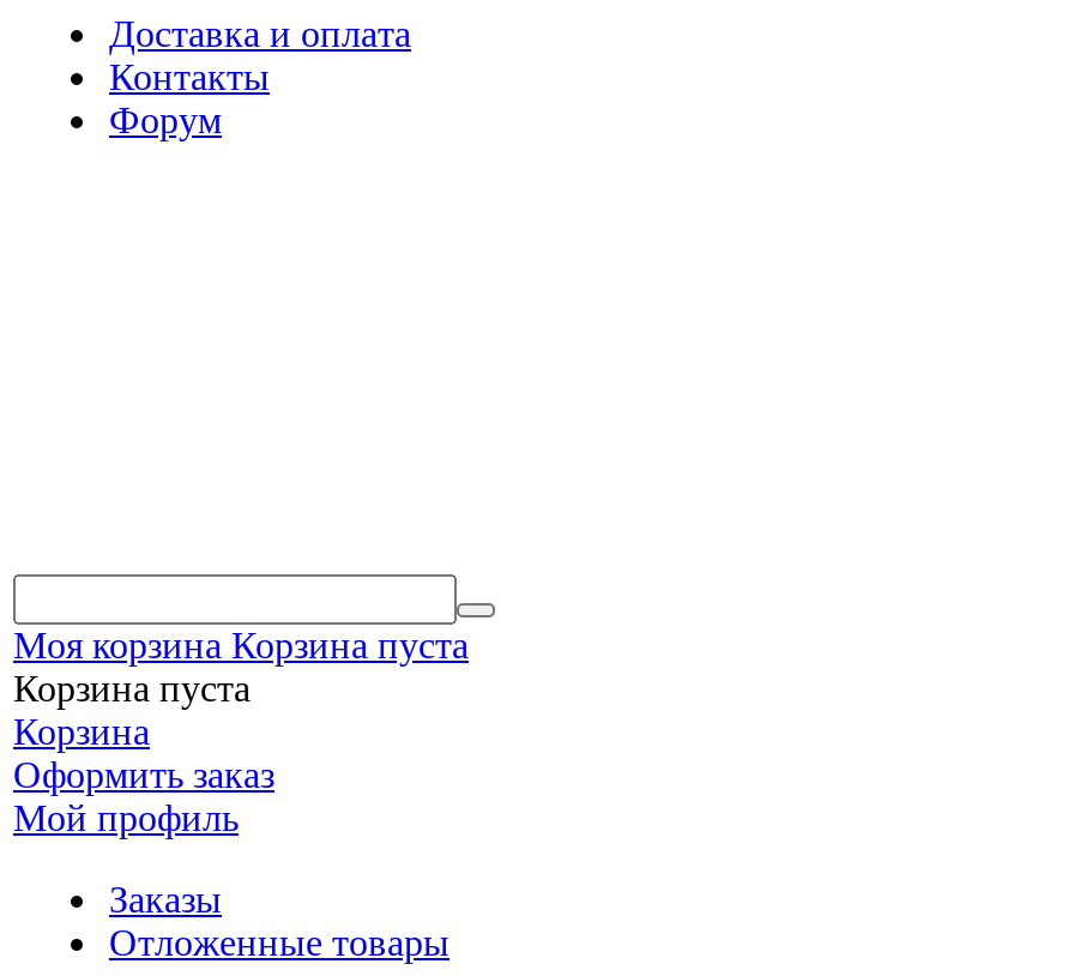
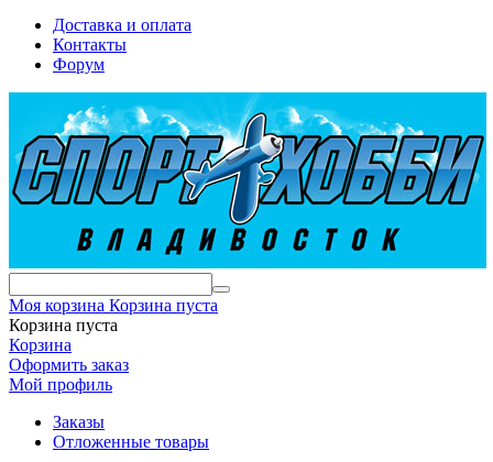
none -> [8,91,487,269] [image]

